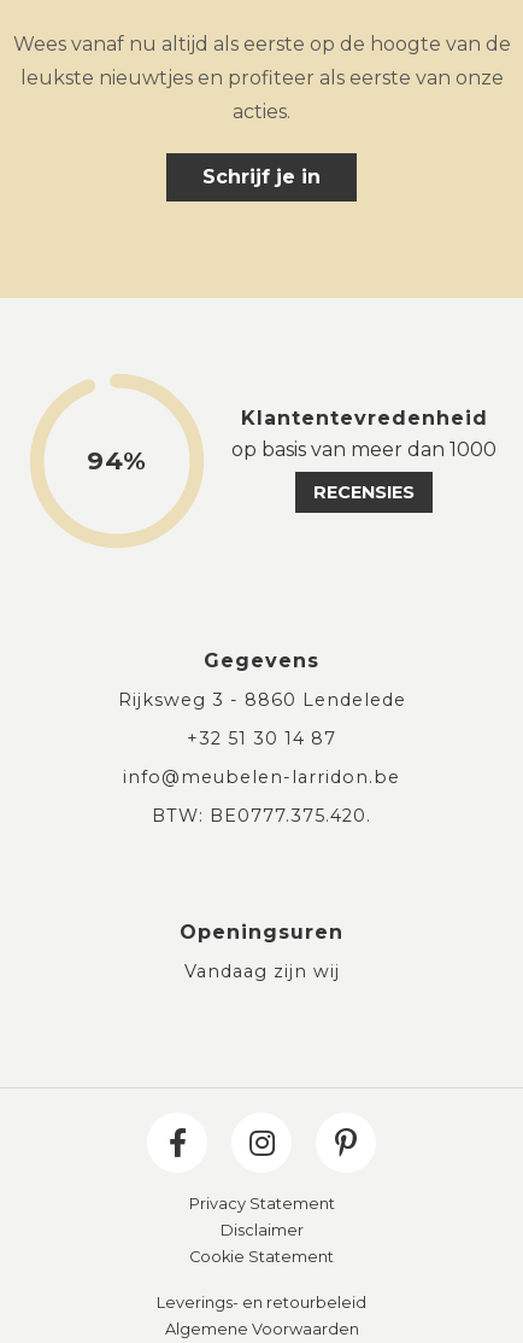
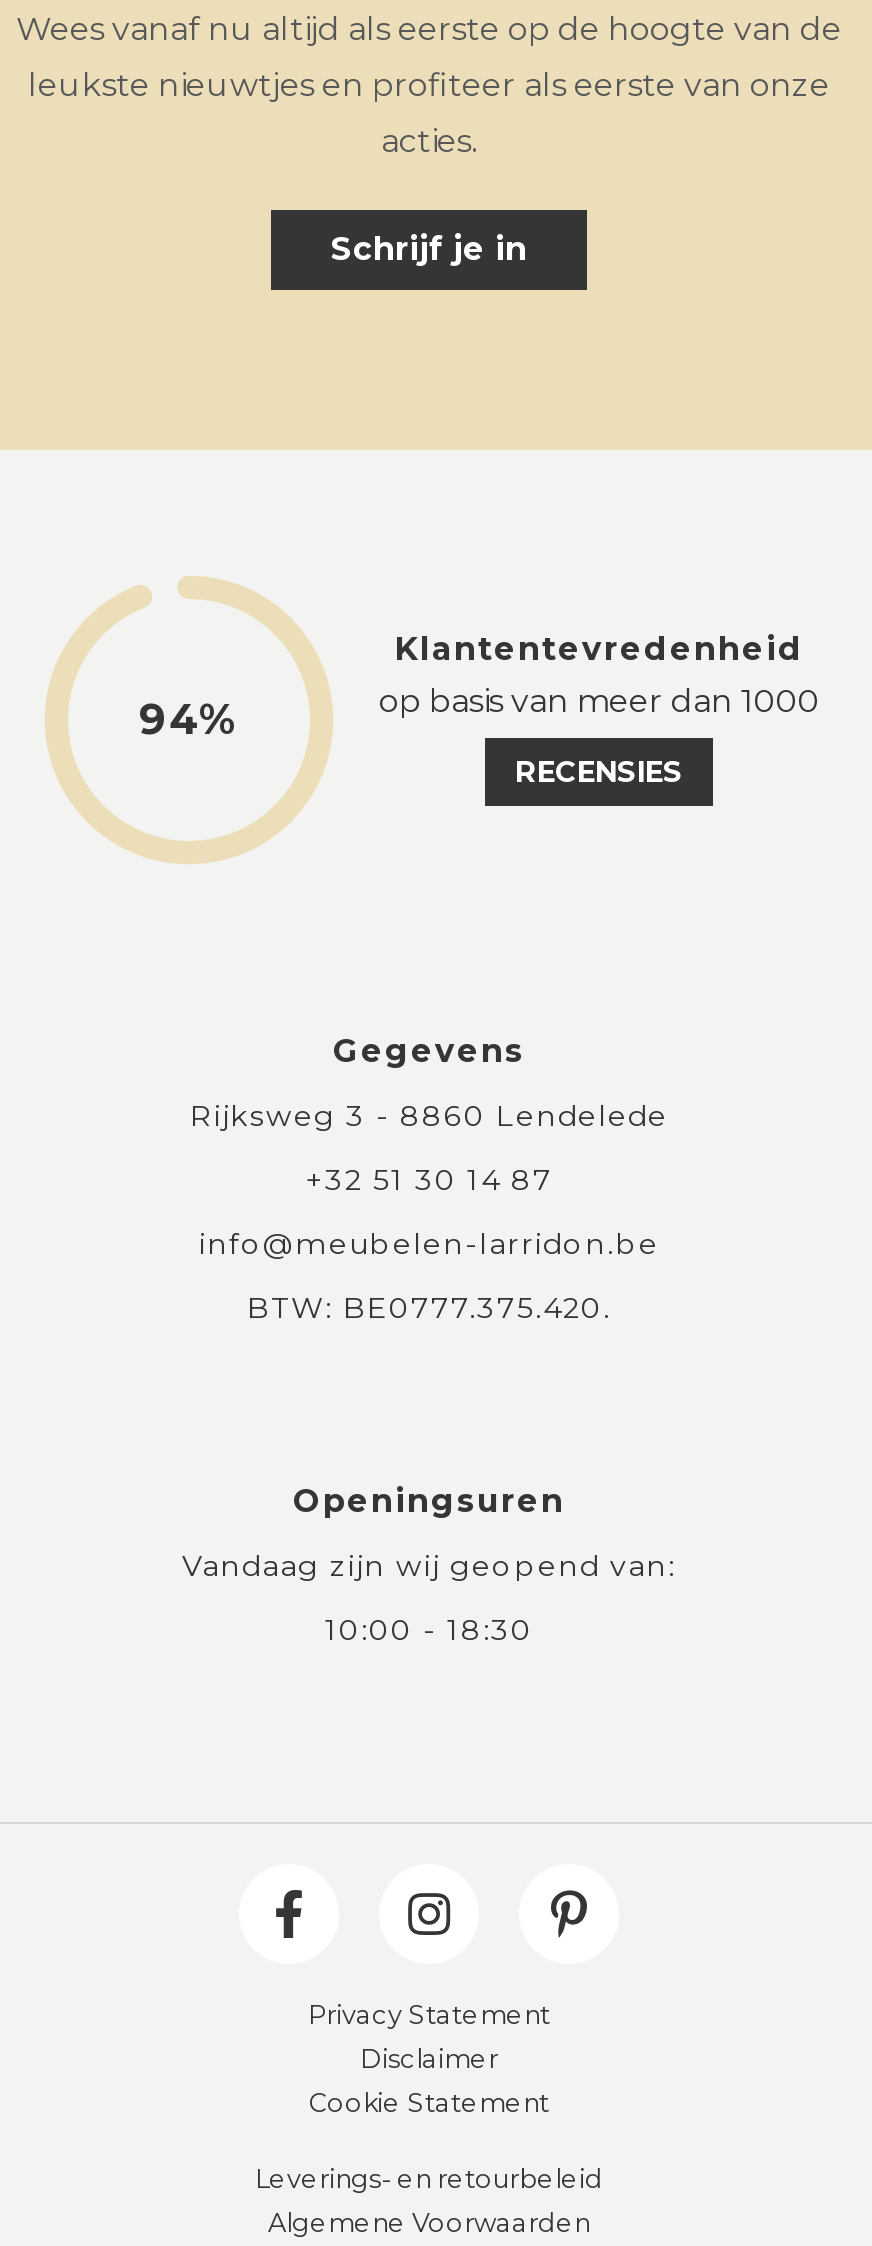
[184,960,339,982] Vandaag zijn wij -> [182,1547,676,1647] Vandaag zijn wij geopend van: | 10:00 - 18:30

